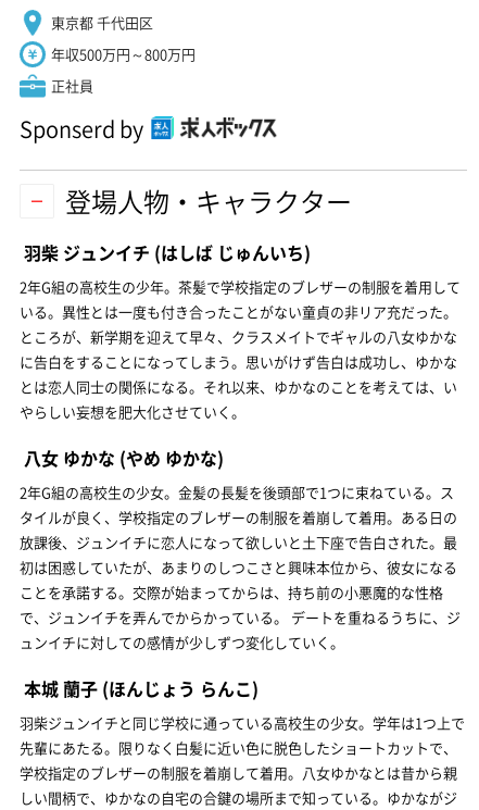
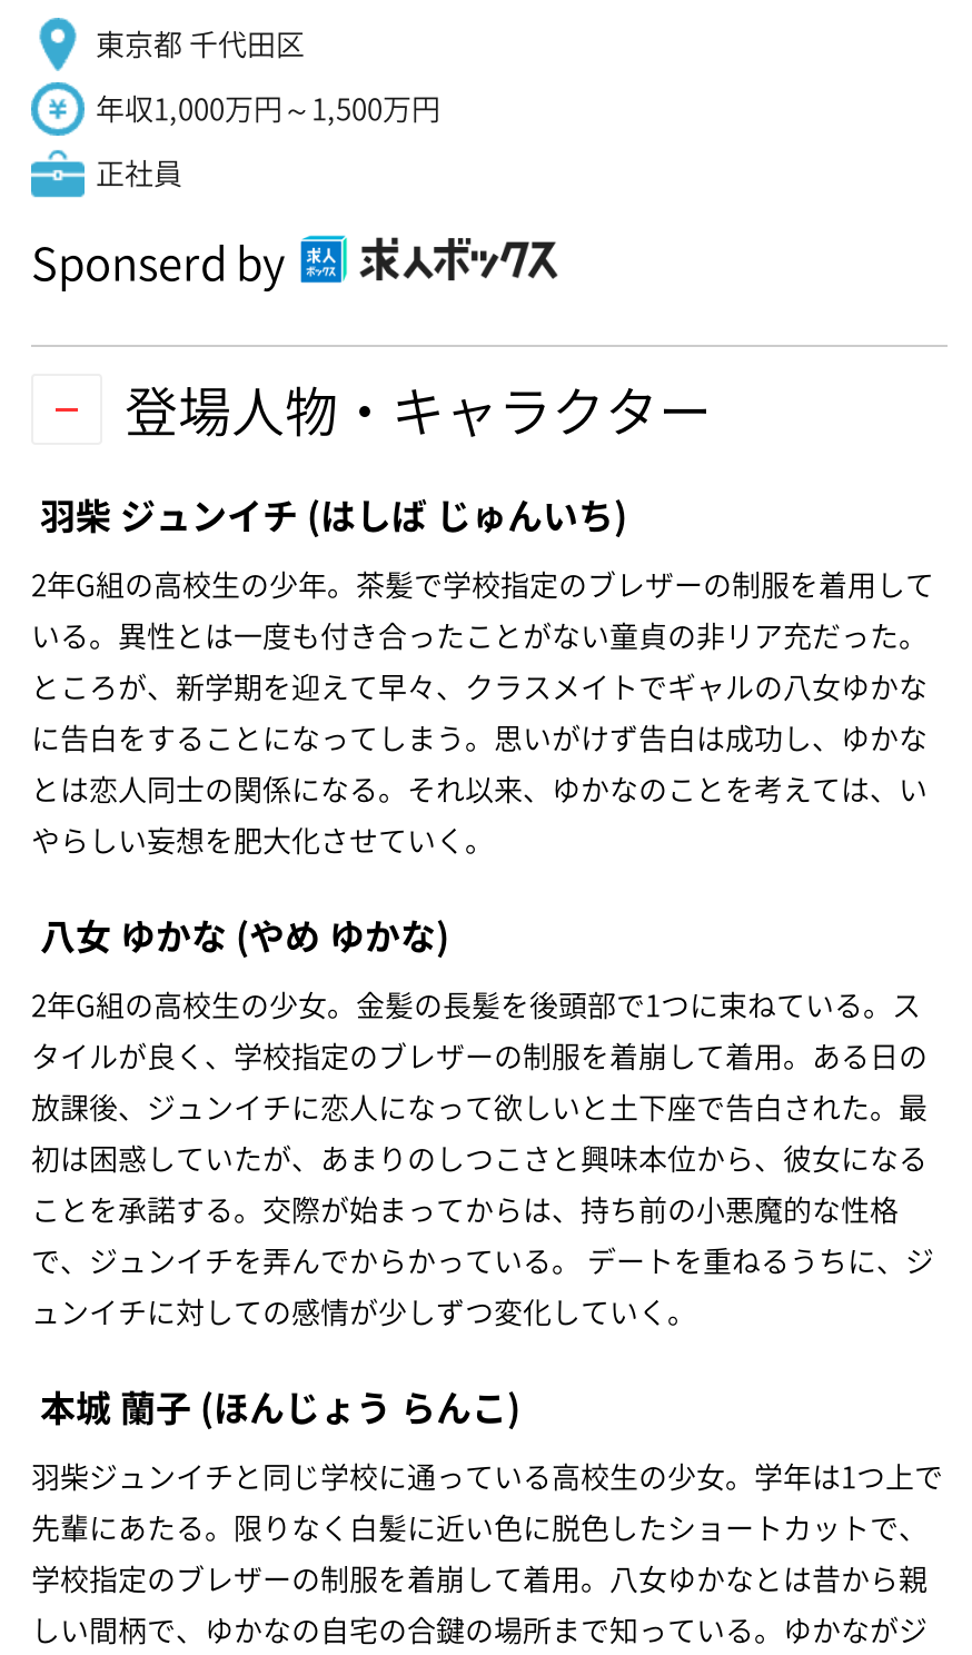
[51,43,196,64] 年収500万円～800万円 -> [96,87,440,129] 年収1,000万円～1,500万円

